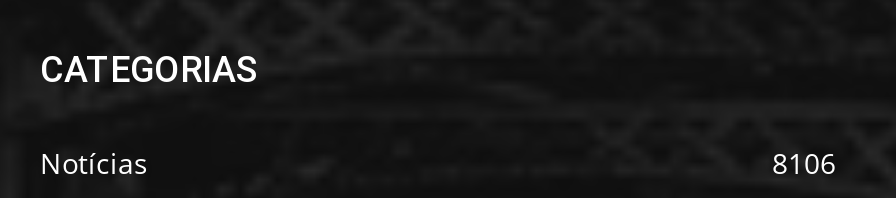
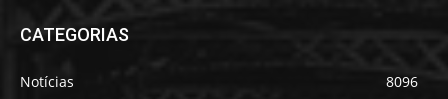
[772,145,836,183] 8106 -> [386,72,418,91] 8096

